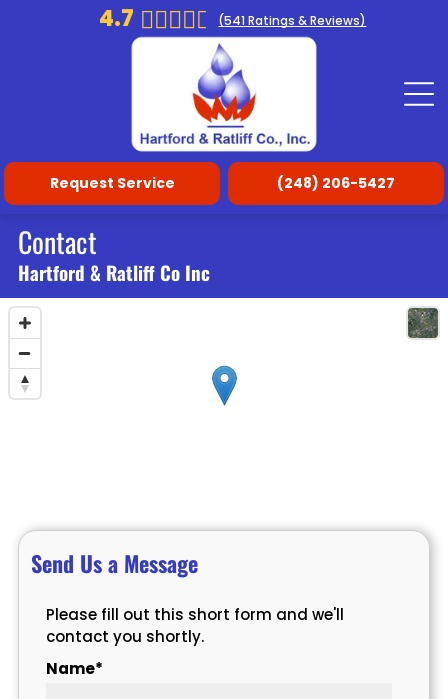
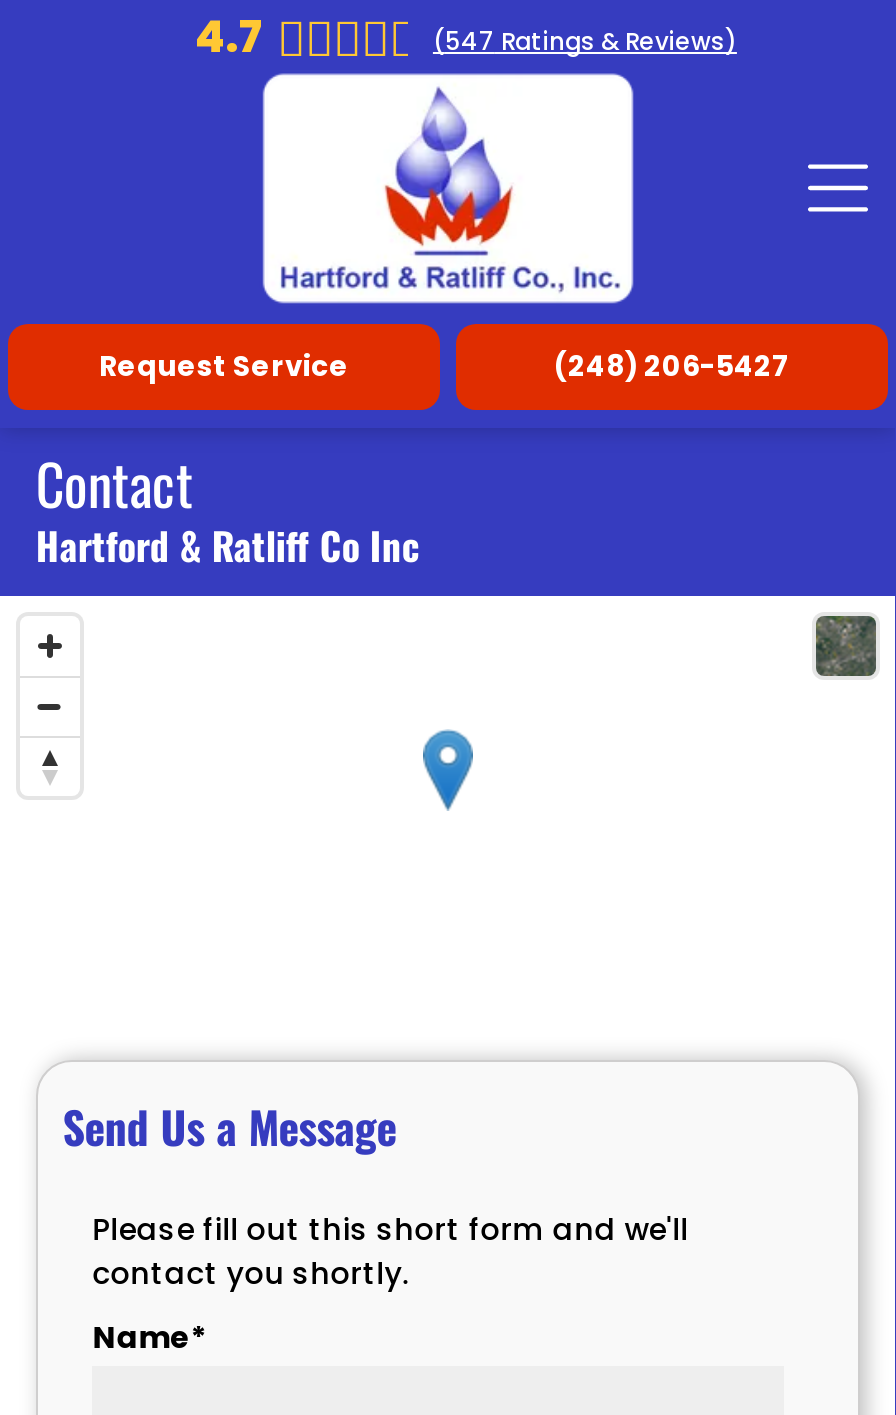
[218,11,366,28] (541 Ratings & Reviews) -> [433,23,737,57] (547 Ratings & Reviews)

